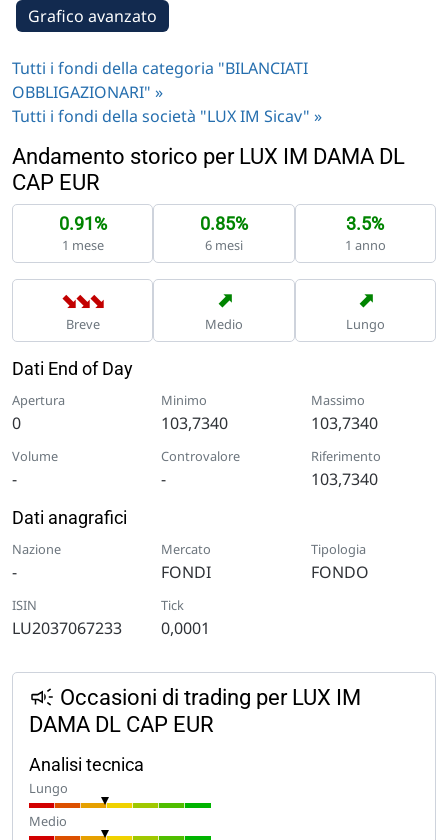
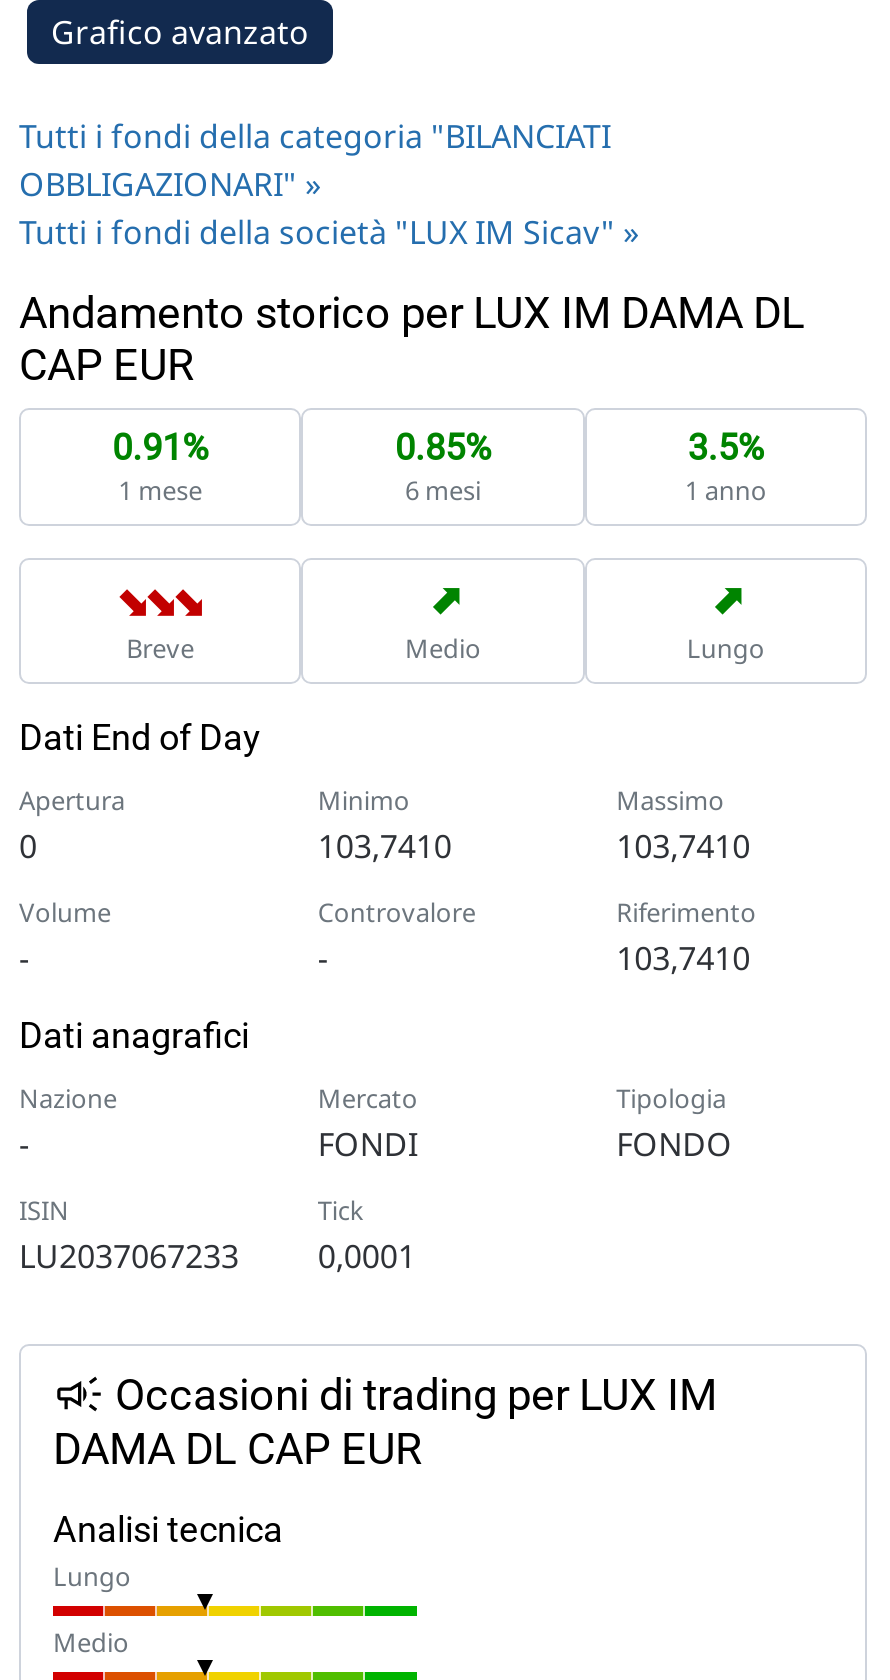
[161,412,228,434] 103,7340 -> [318,823,452,867] 103,7410
[311,412,378,434] 103,7340 -> [616,823,750,867] 103,7410
[311,468,378,490] 103,7340 -> [616,935,750,979] 103,7410

